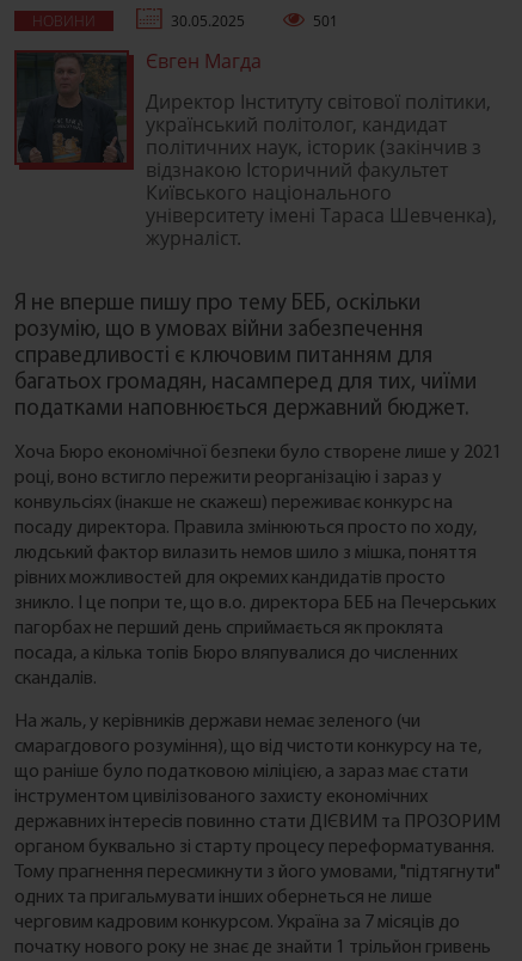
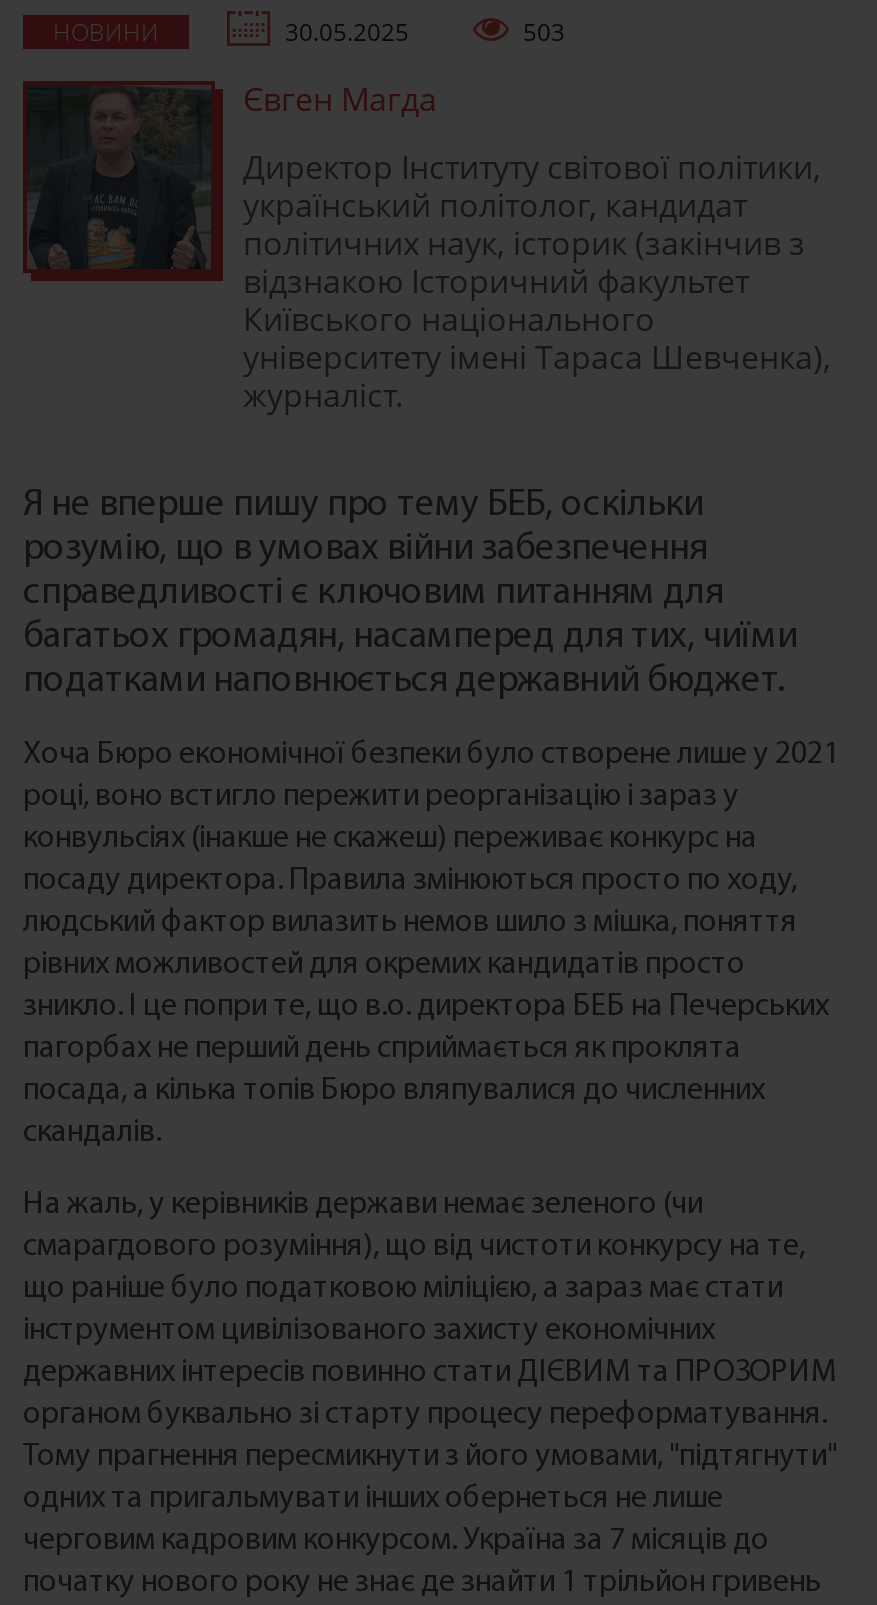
[313,11,338,31] 501 -> [523,15,565,49] 503

